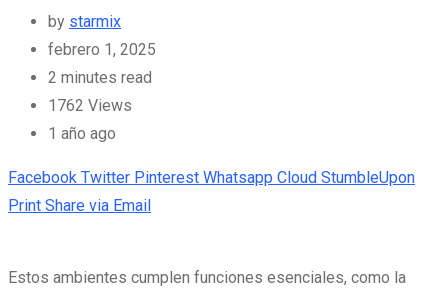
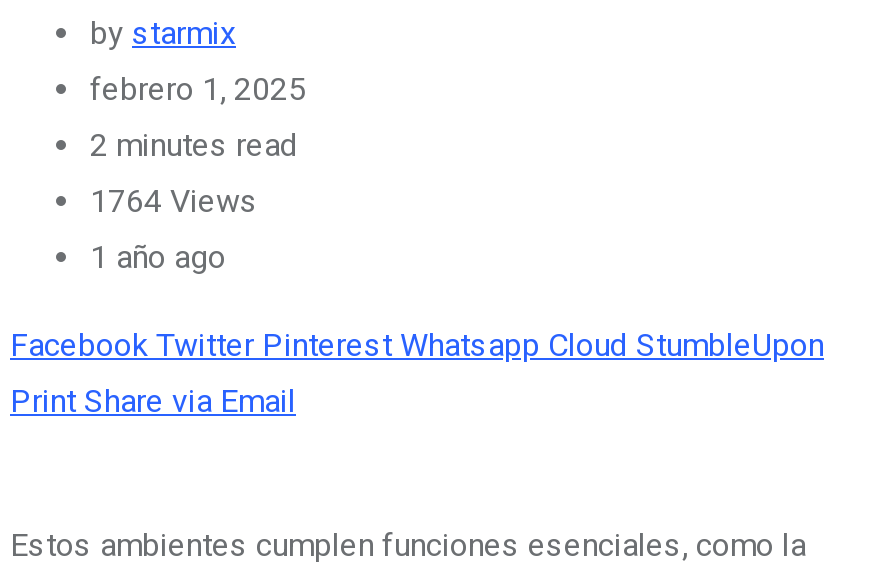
[48,96,132,115] 1762 Views -> [90,182,258,220] 1764 Views

